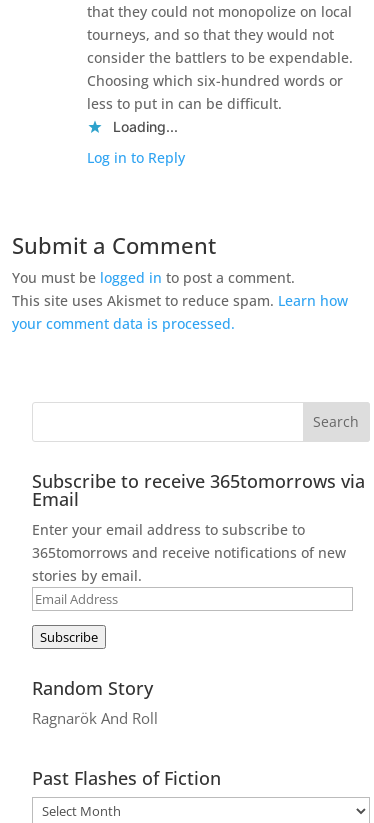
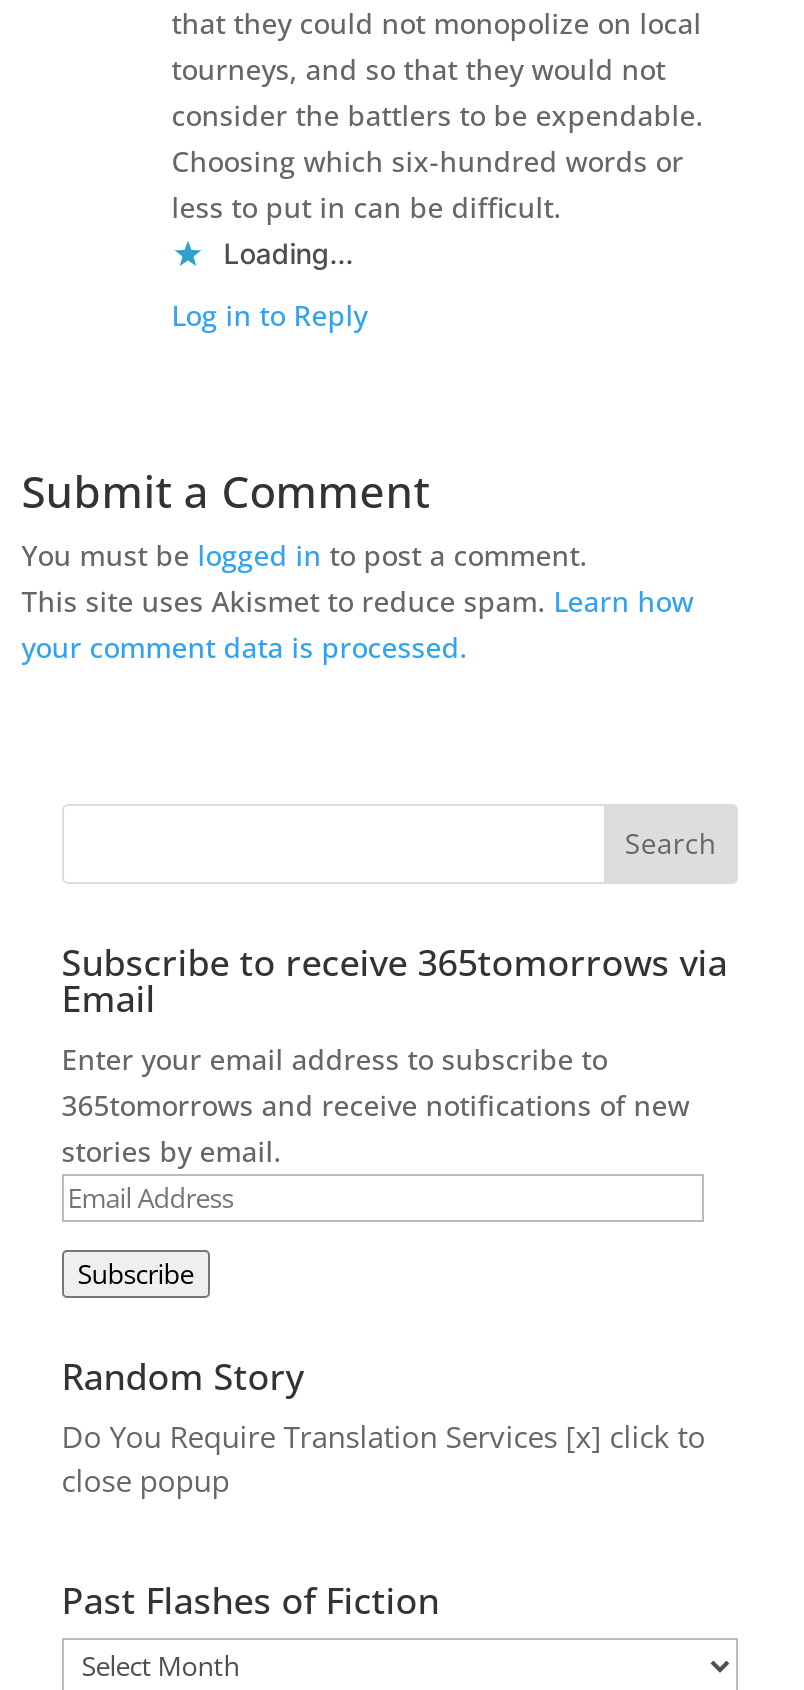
[32,708,158,728] Ragnarök And Roll -> [62,1415,706,1499] Do You Require Translation Services [x] click to | close popup

